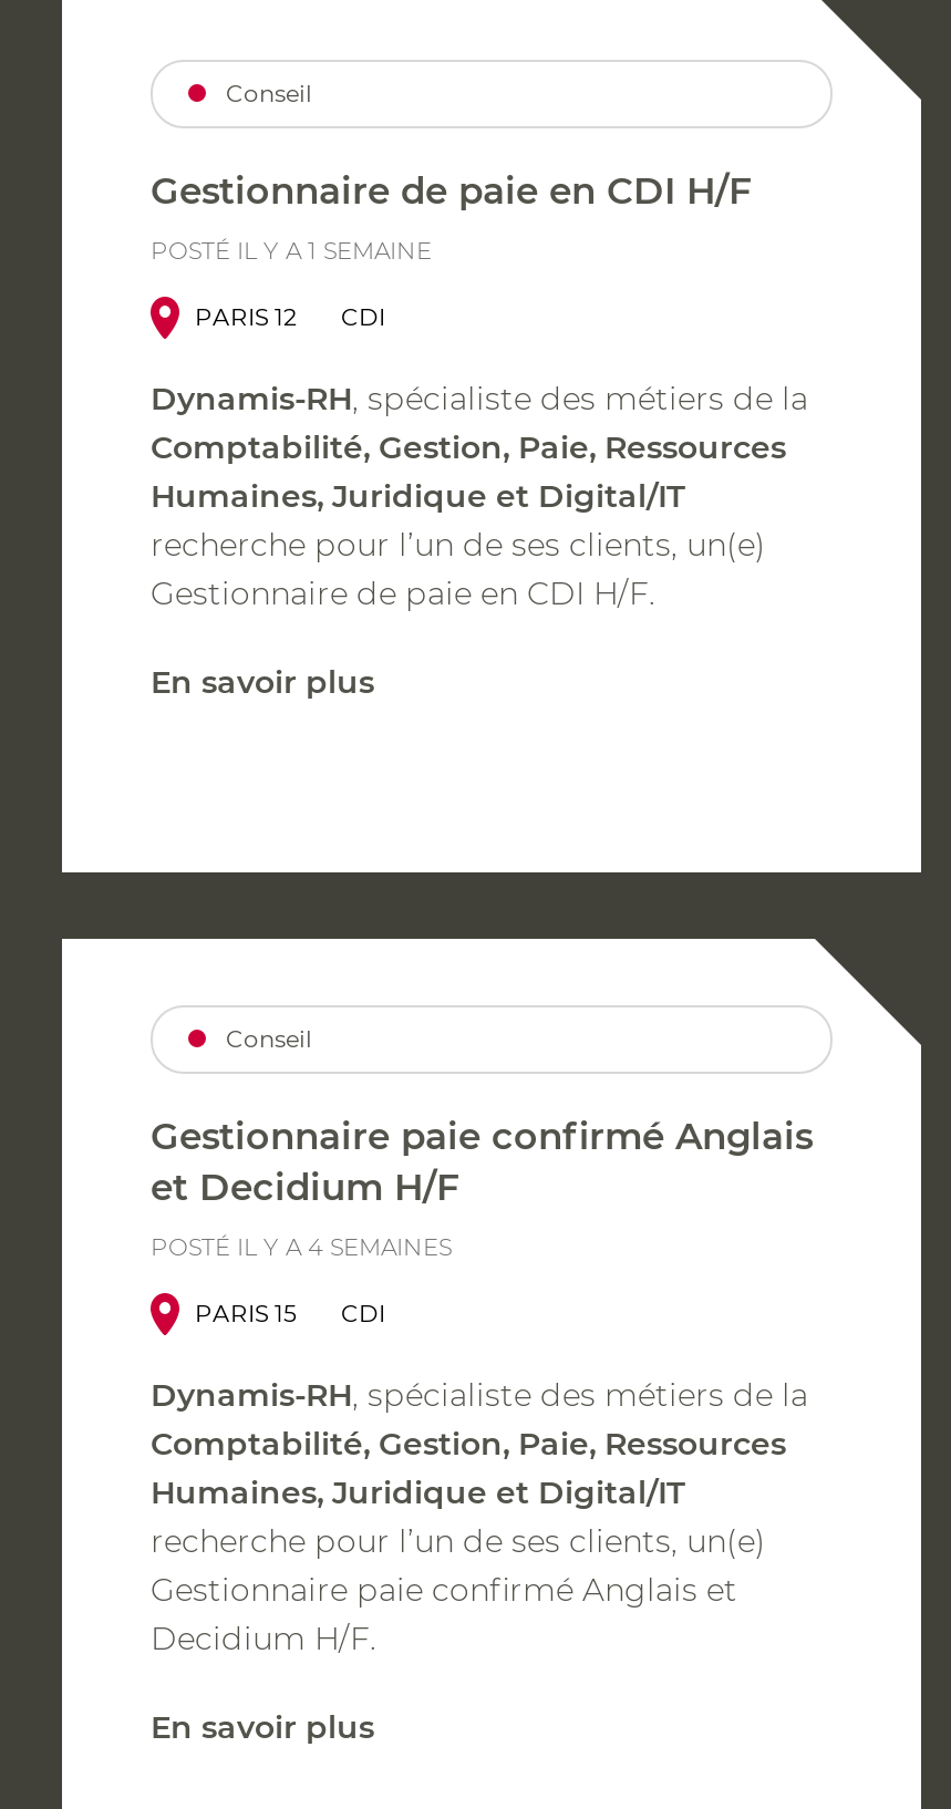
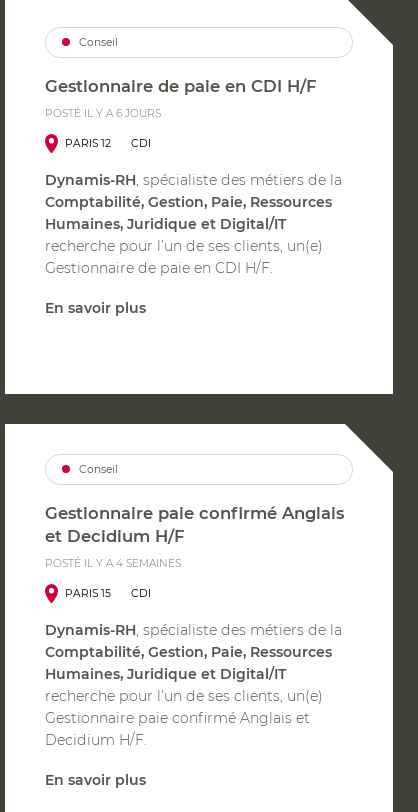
[151,238,432,267] POSTÉ IL Y A 1 SEMAINE -> [45,107,161,120] POSTÉ IL Y A 6 JOURS

